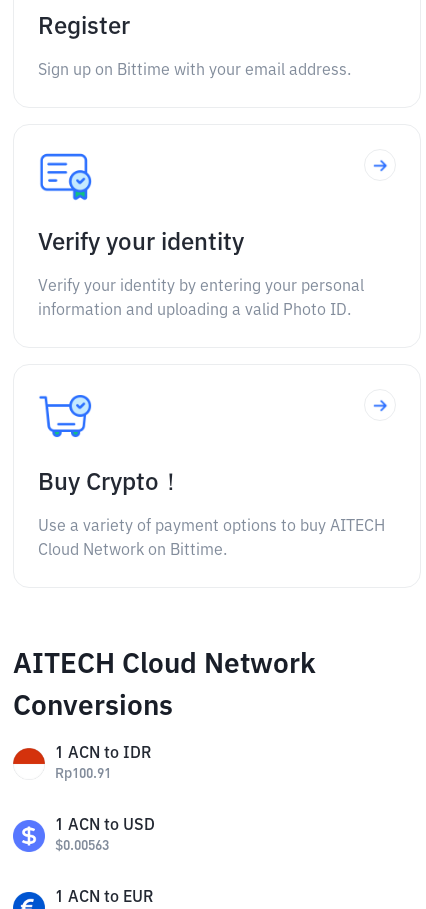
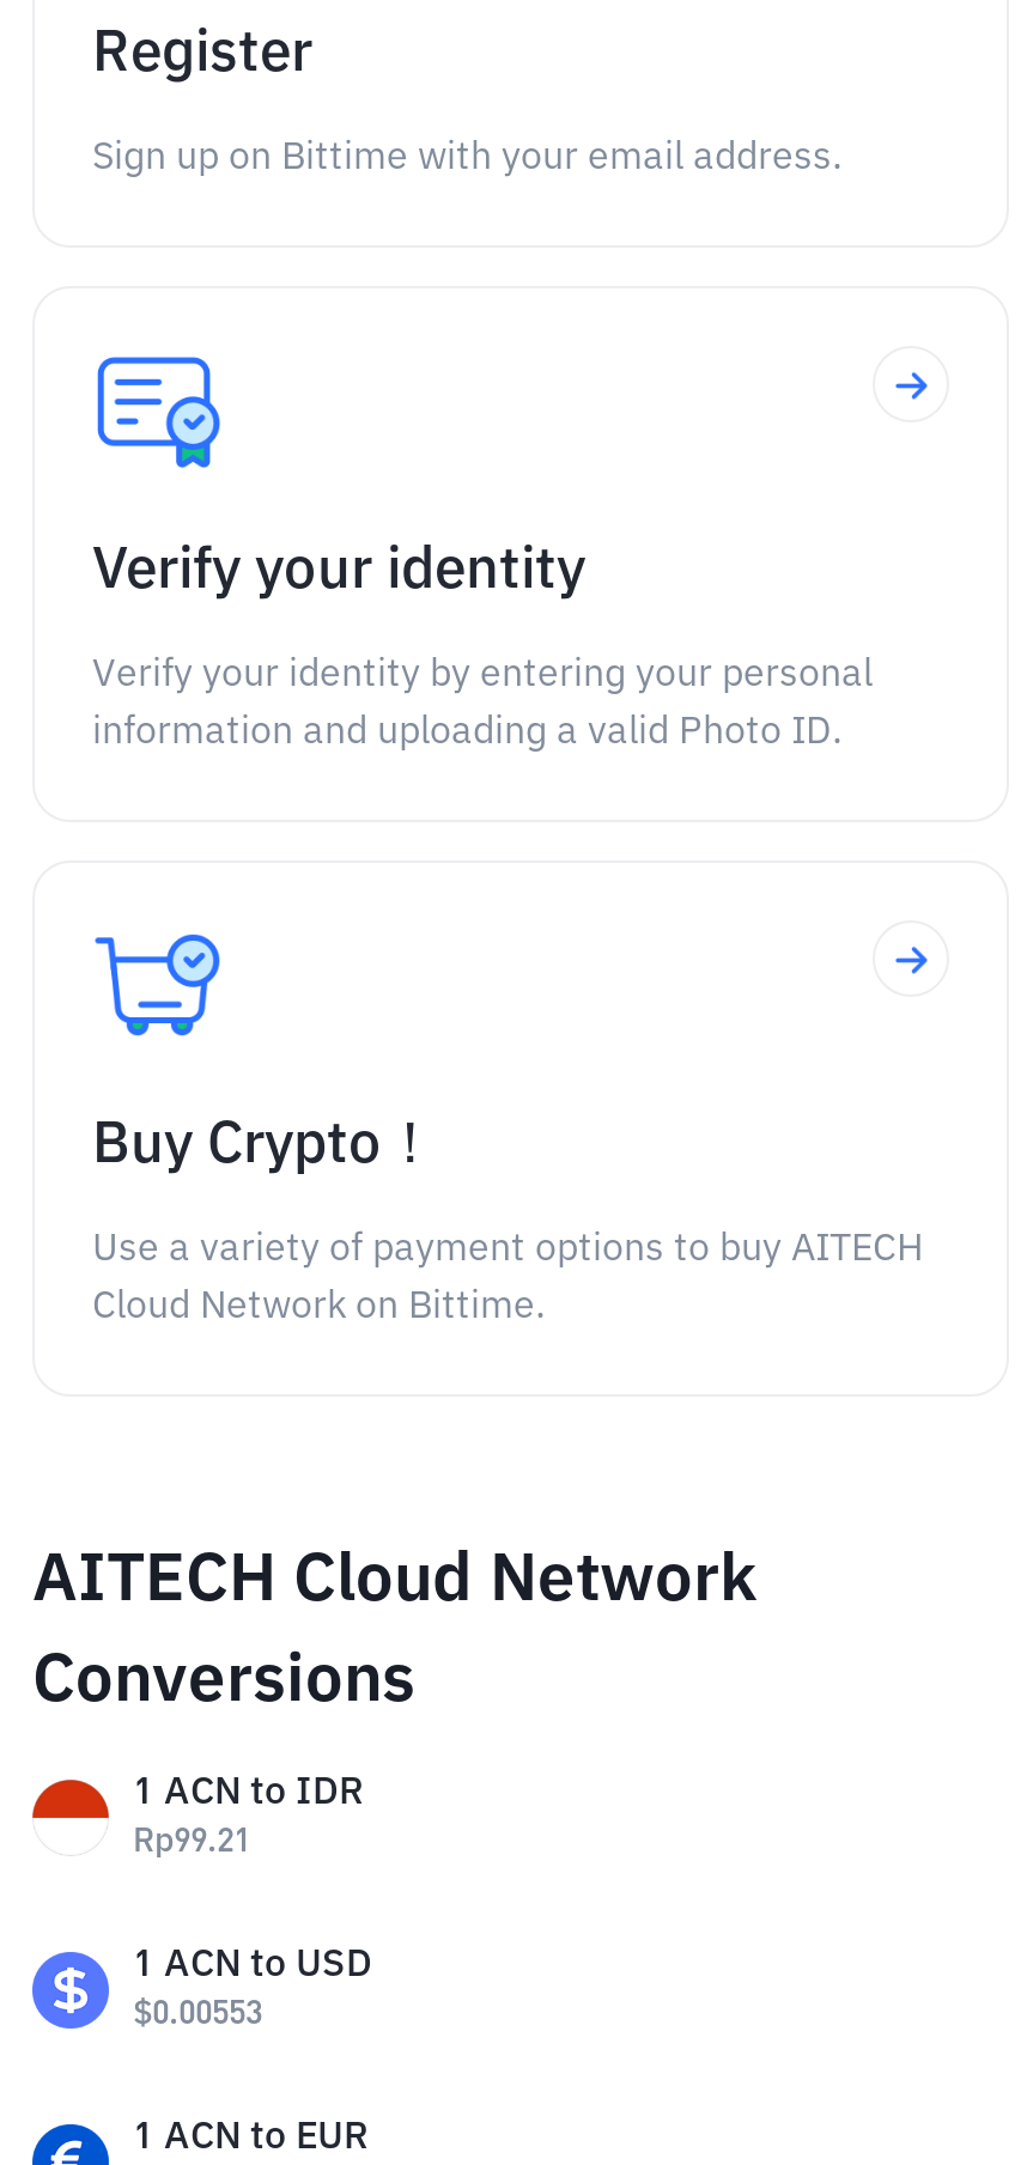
[55,767,111,781] Rp100.91 -> [133,1825,250,1859] Rp99.21
[55,839,109,853] $0.00563 -> [133,1997,262,2031] $0.00553

